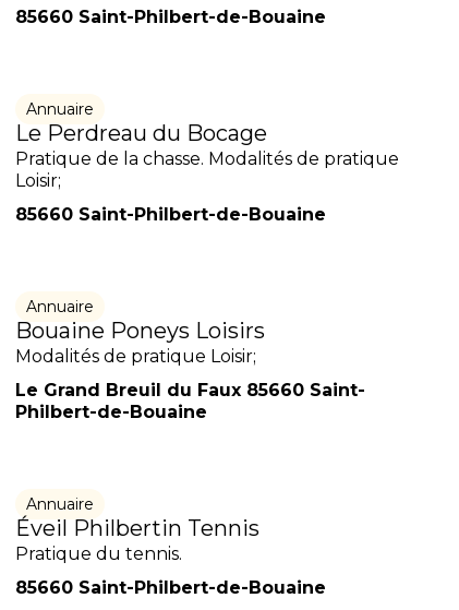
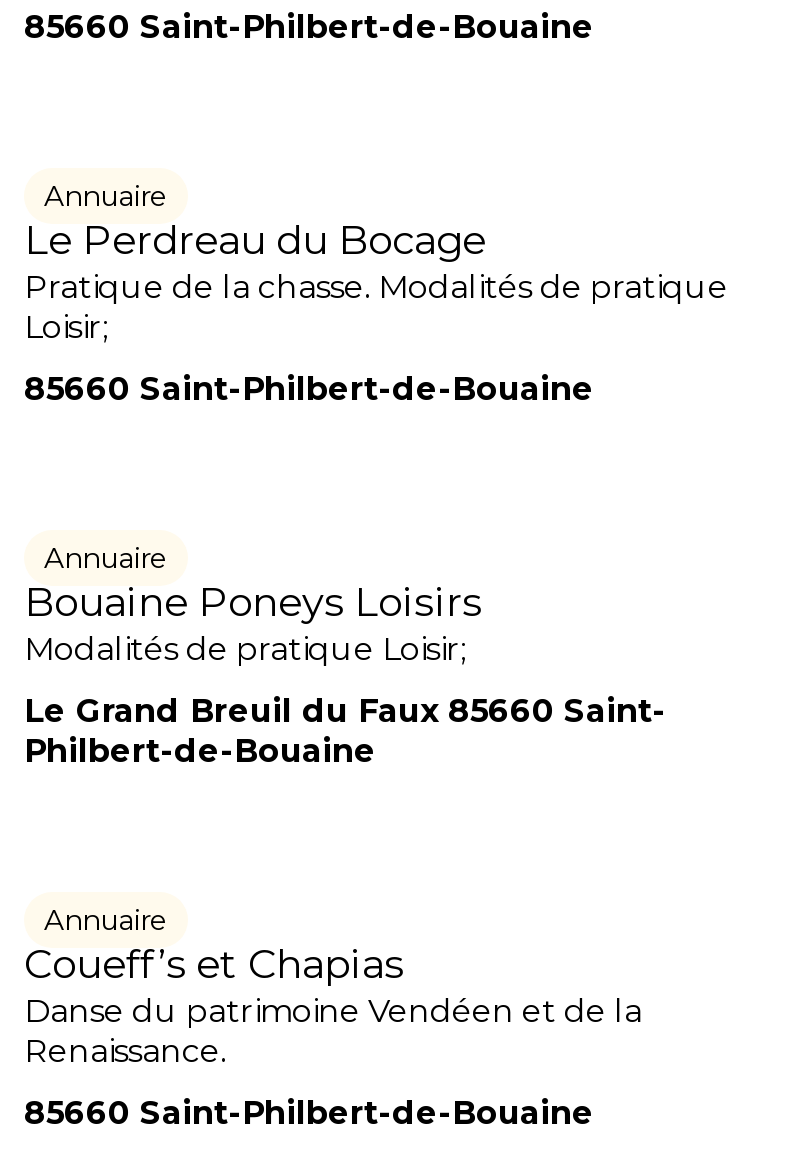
[15,515,259,565] Éveil Philbertin Tennis | Pratique du tennis. -> [24,941,642,1071] Coueff’s et Chapias | Danse du patrimoine Vendéen et de la | Renaissance.

